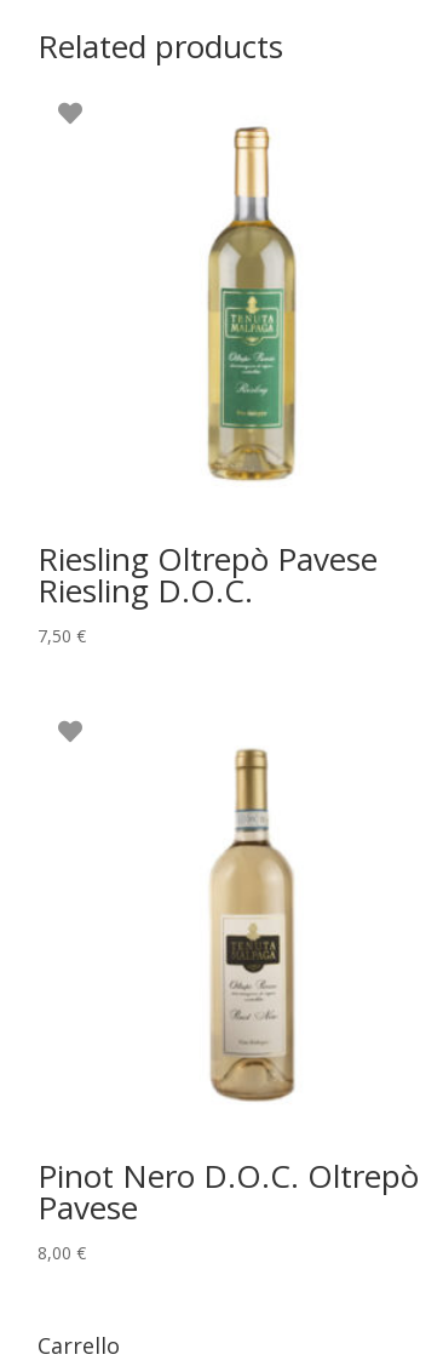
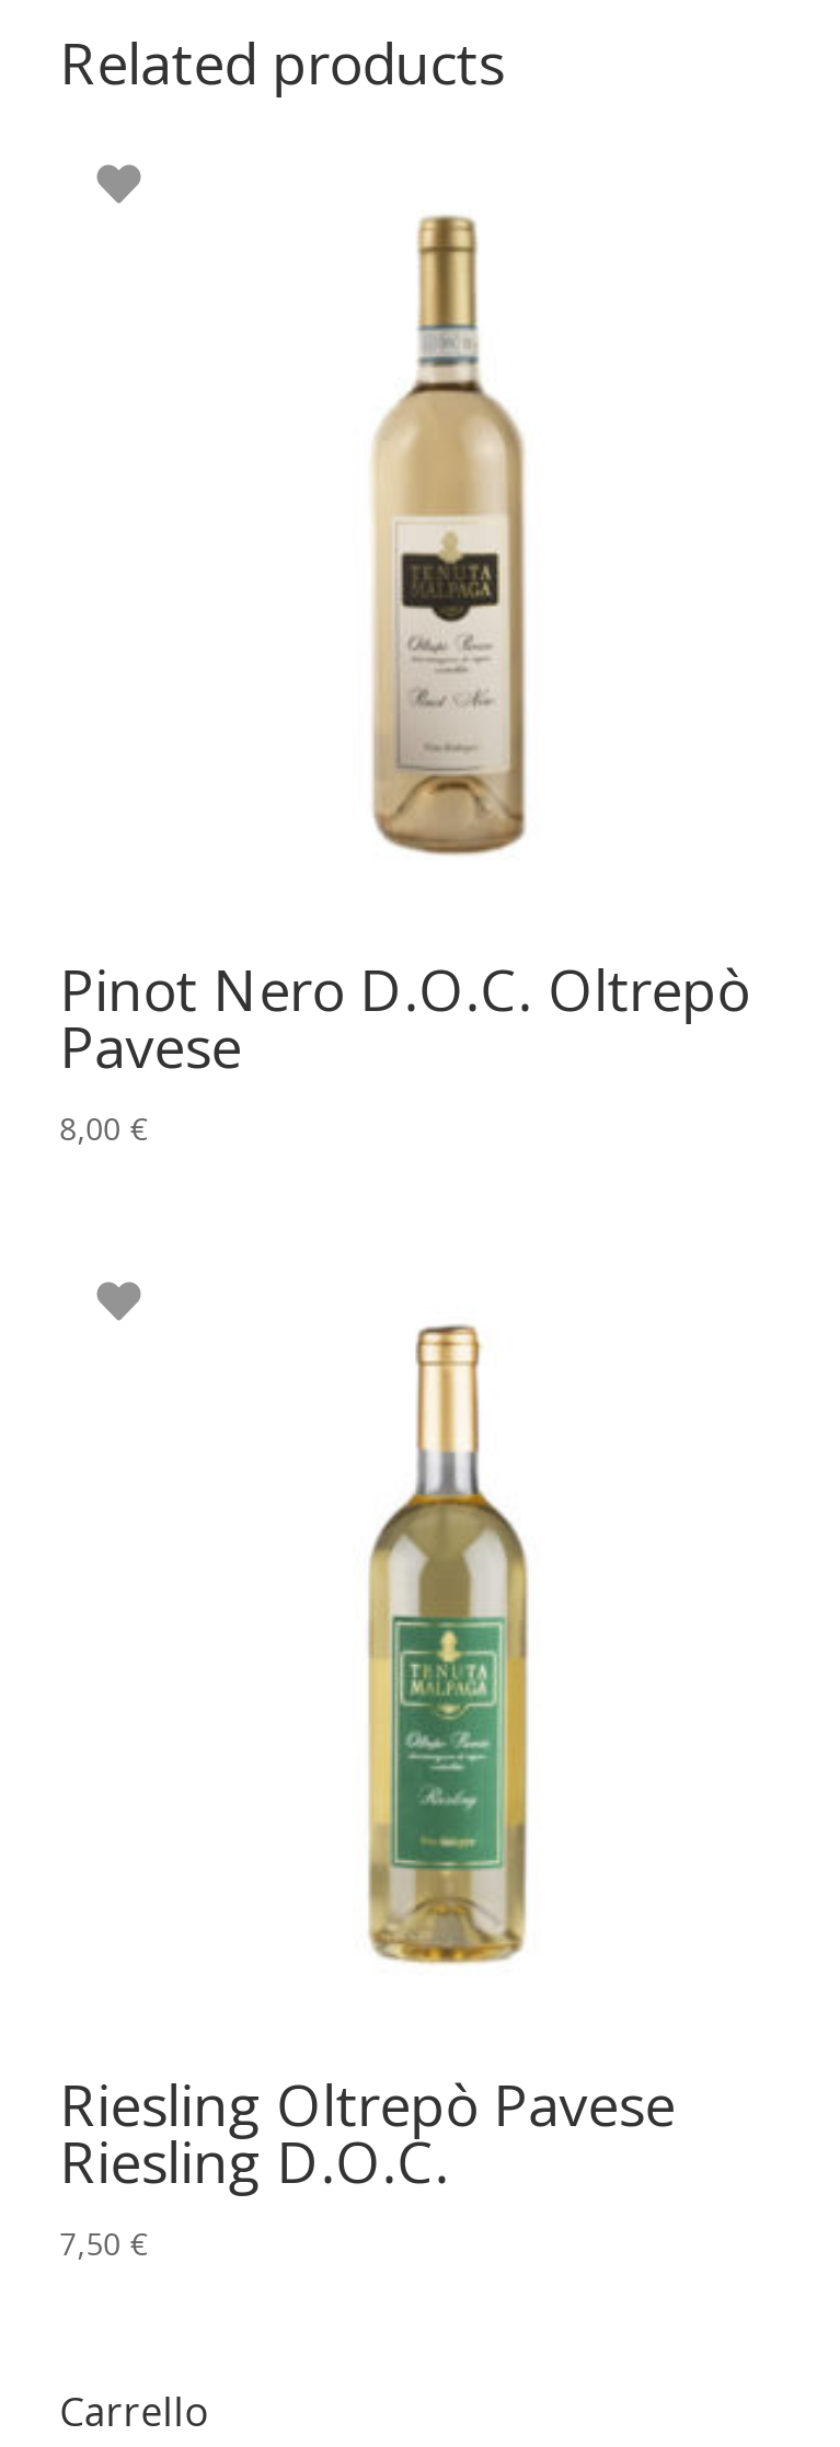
moved [232,122,276,168] -> [413,1318,492,1401]: [image]
moved [205,177,300,485] -> [363,1416,536,1973]: [image]
moved [37,537,377,647] -> [60,2066,675,2265]: Riesling Oltrepò Pavese | Riesling D.O.C. | 7,50 €
moved [209,748,295,1103] -> [371,214,527,858]: [image]
moved [37,1154,419,1265] -> [60,949,750,1149]: Pinot Nero D.O.C. Oltrepò | Pavese | 8,00 €

